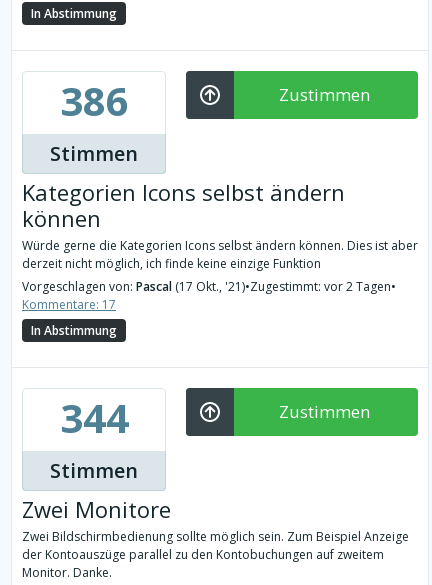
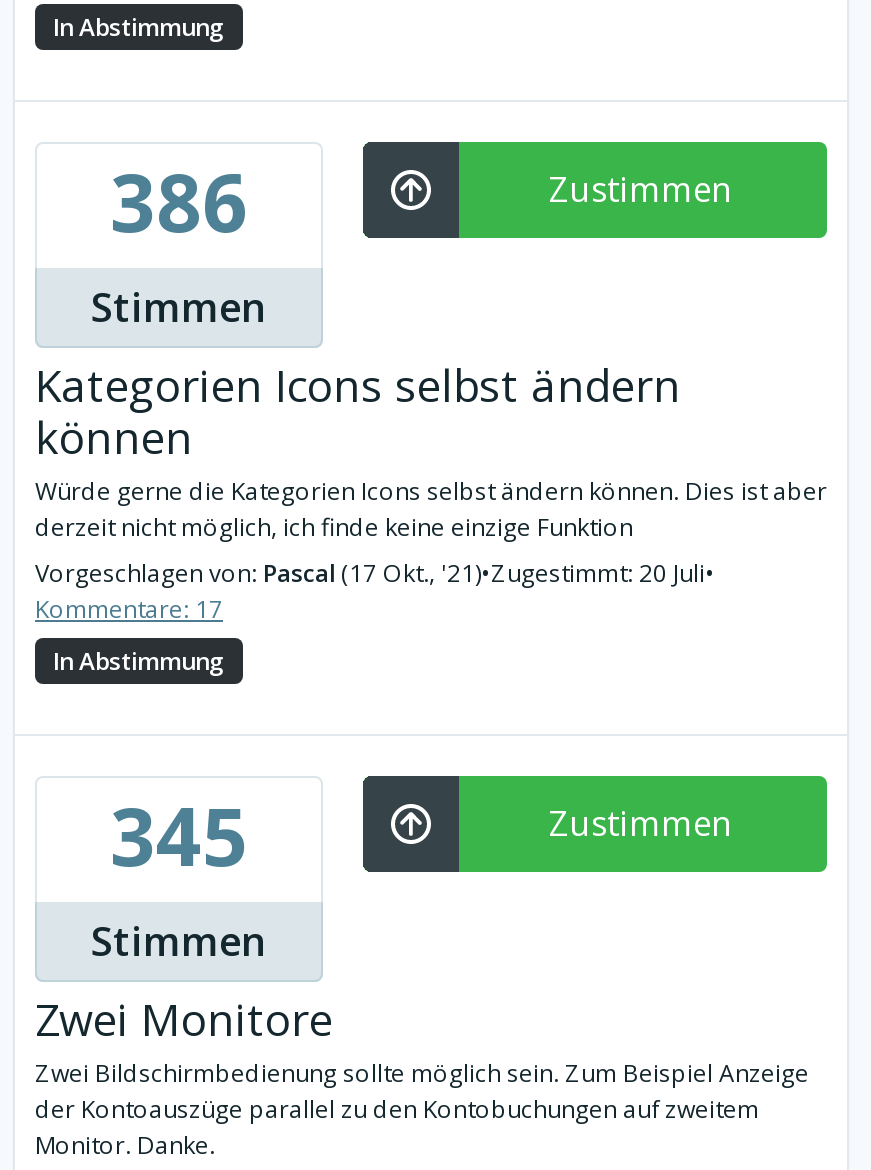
[22,278,396,295] Vorgeschlagen von: Pascal (17 Okt., '21) •Zugestimmt: vor 2 Tagen• -> [35,556,715,590] Vorgeschlagen von: Pascal (17 Okt., '21) •Zugestimmt: 20 Juli•
[59,390,128,445] 344 -> [110,780,248,890] 345

